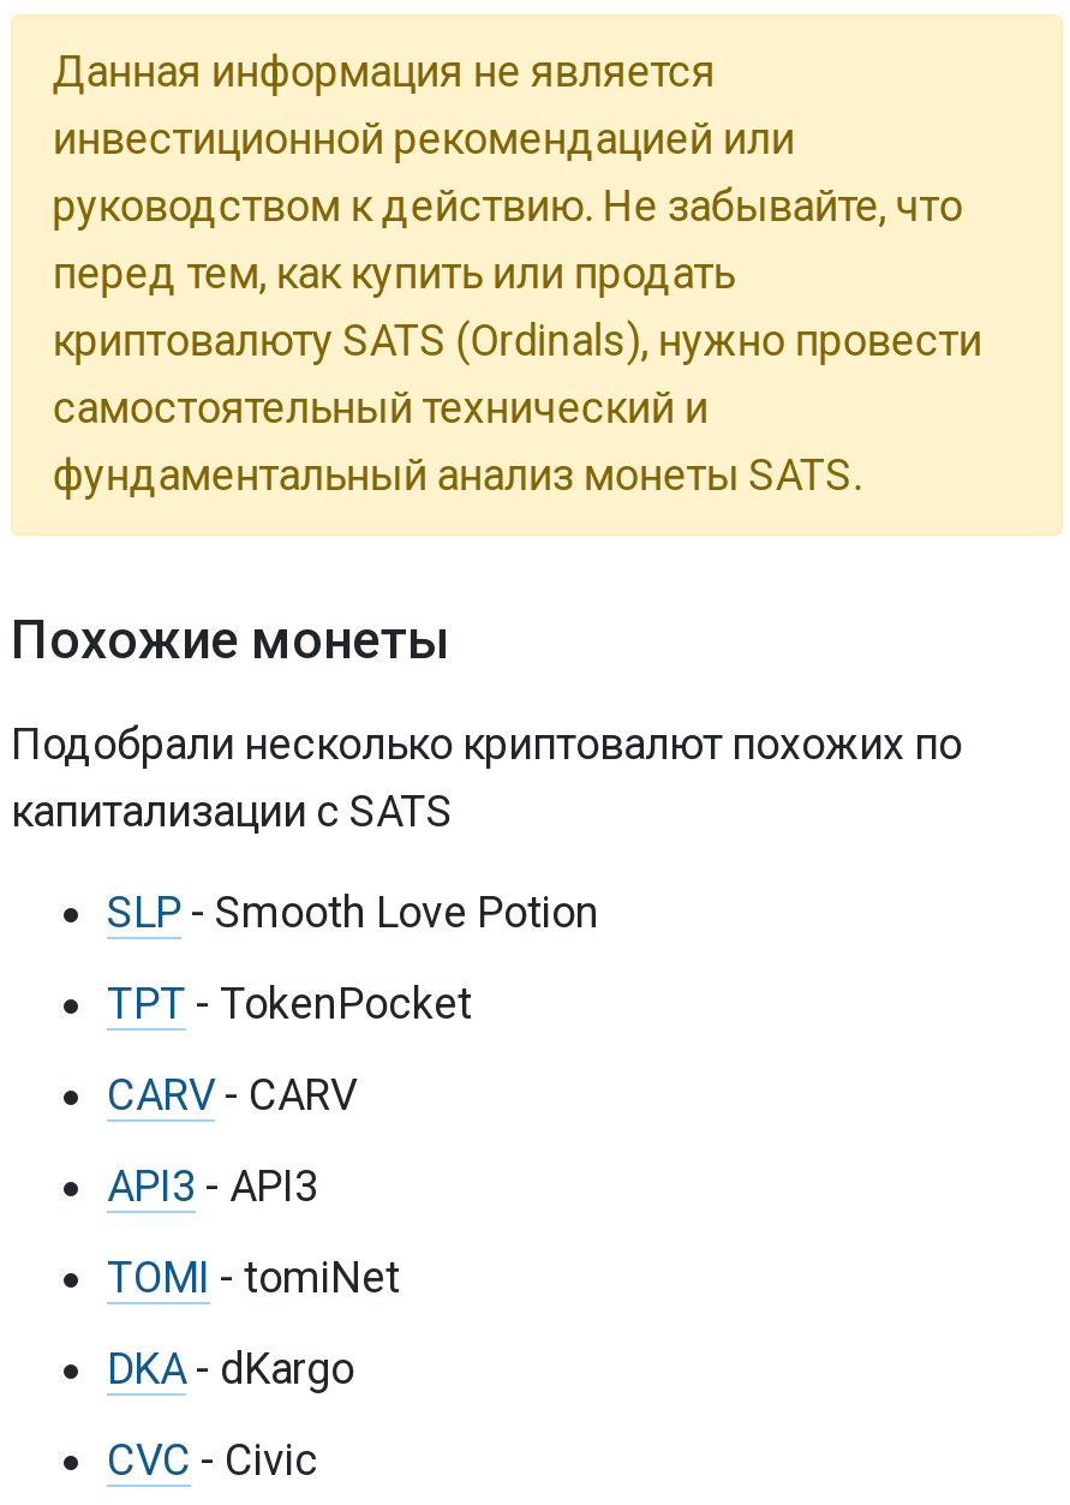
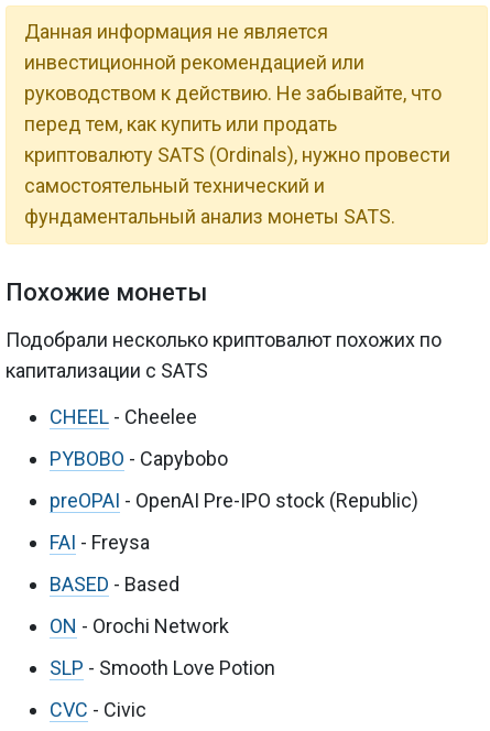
none -> [50,405,418,638] CHEEL - Cheelee | PYBOBO - Capybobo | preOPAI - OpenAI Pre-IPO stock (Republic) | FAI - Freysa | BASED - Based | ON - Orochi Network
moved [107,887,599,937] -> [50,656,275,679]: SLP - Smooth Love Potion
[107,978,472,1394] TPT - TokenPocket | CARV - CARV | API3 - API3 | TOMI - tomiNet | DKA - dKargo -> none

